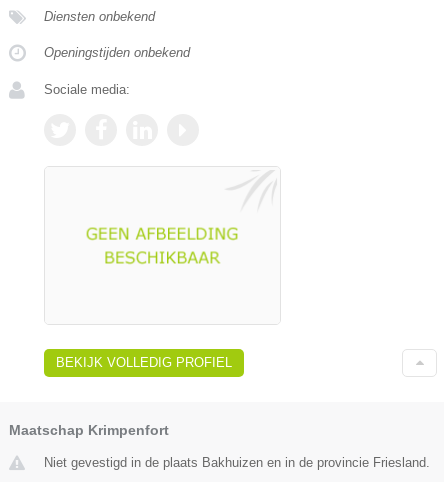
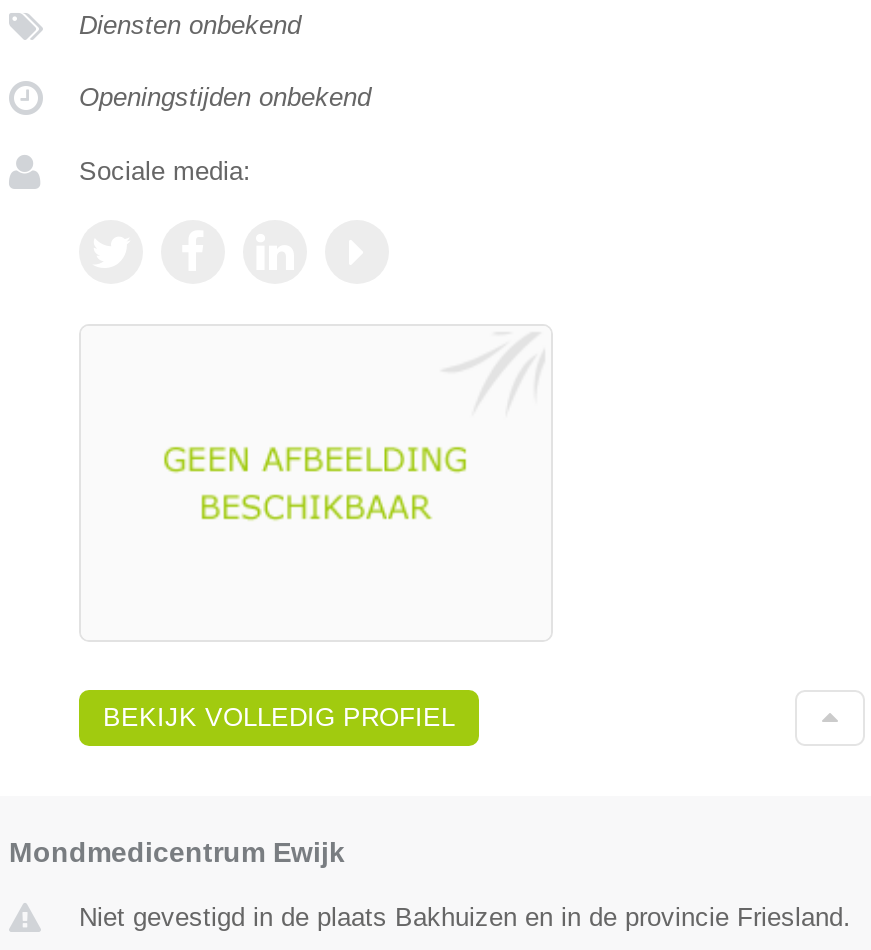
[9,422,169,438] Maatschap Krimpenfort -> [9,835,345,867] Mondmedicentrum Ewijk

